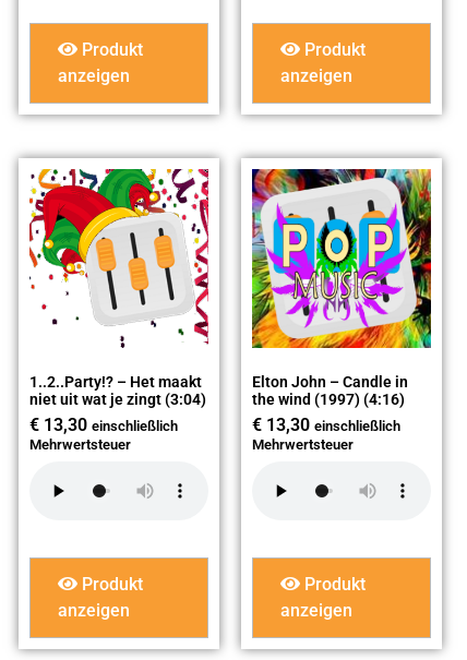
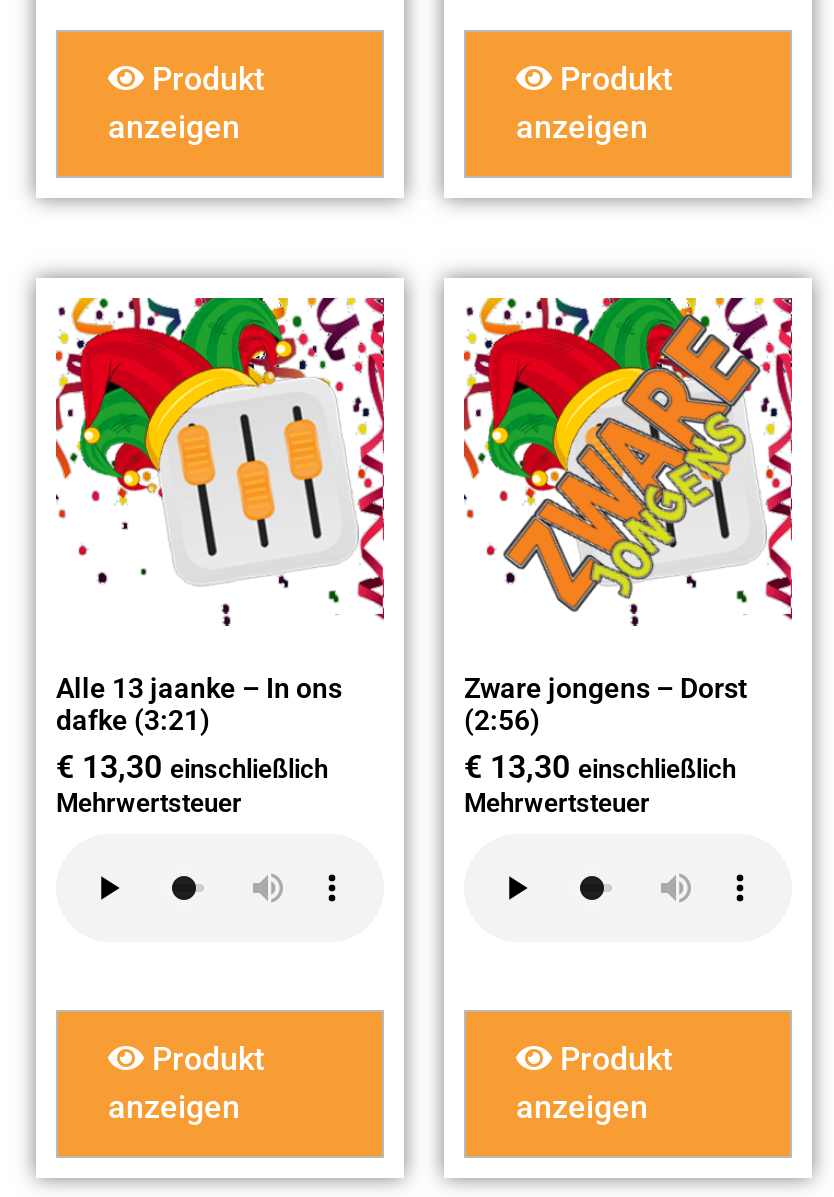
[251,168,432,408] [image] | Elton John – Candle in | the wind (1997) (4:16) -> [462,296,794,736] [image] | Zware jongens – Dorst | (2:56)
[29,373,206,408] 1..2..Party!? – Het maakt | niet uit wat je zingt (3:04) -> [56,672,342,736] Alle 13 jaanke – In ons | dafke (3:21)

